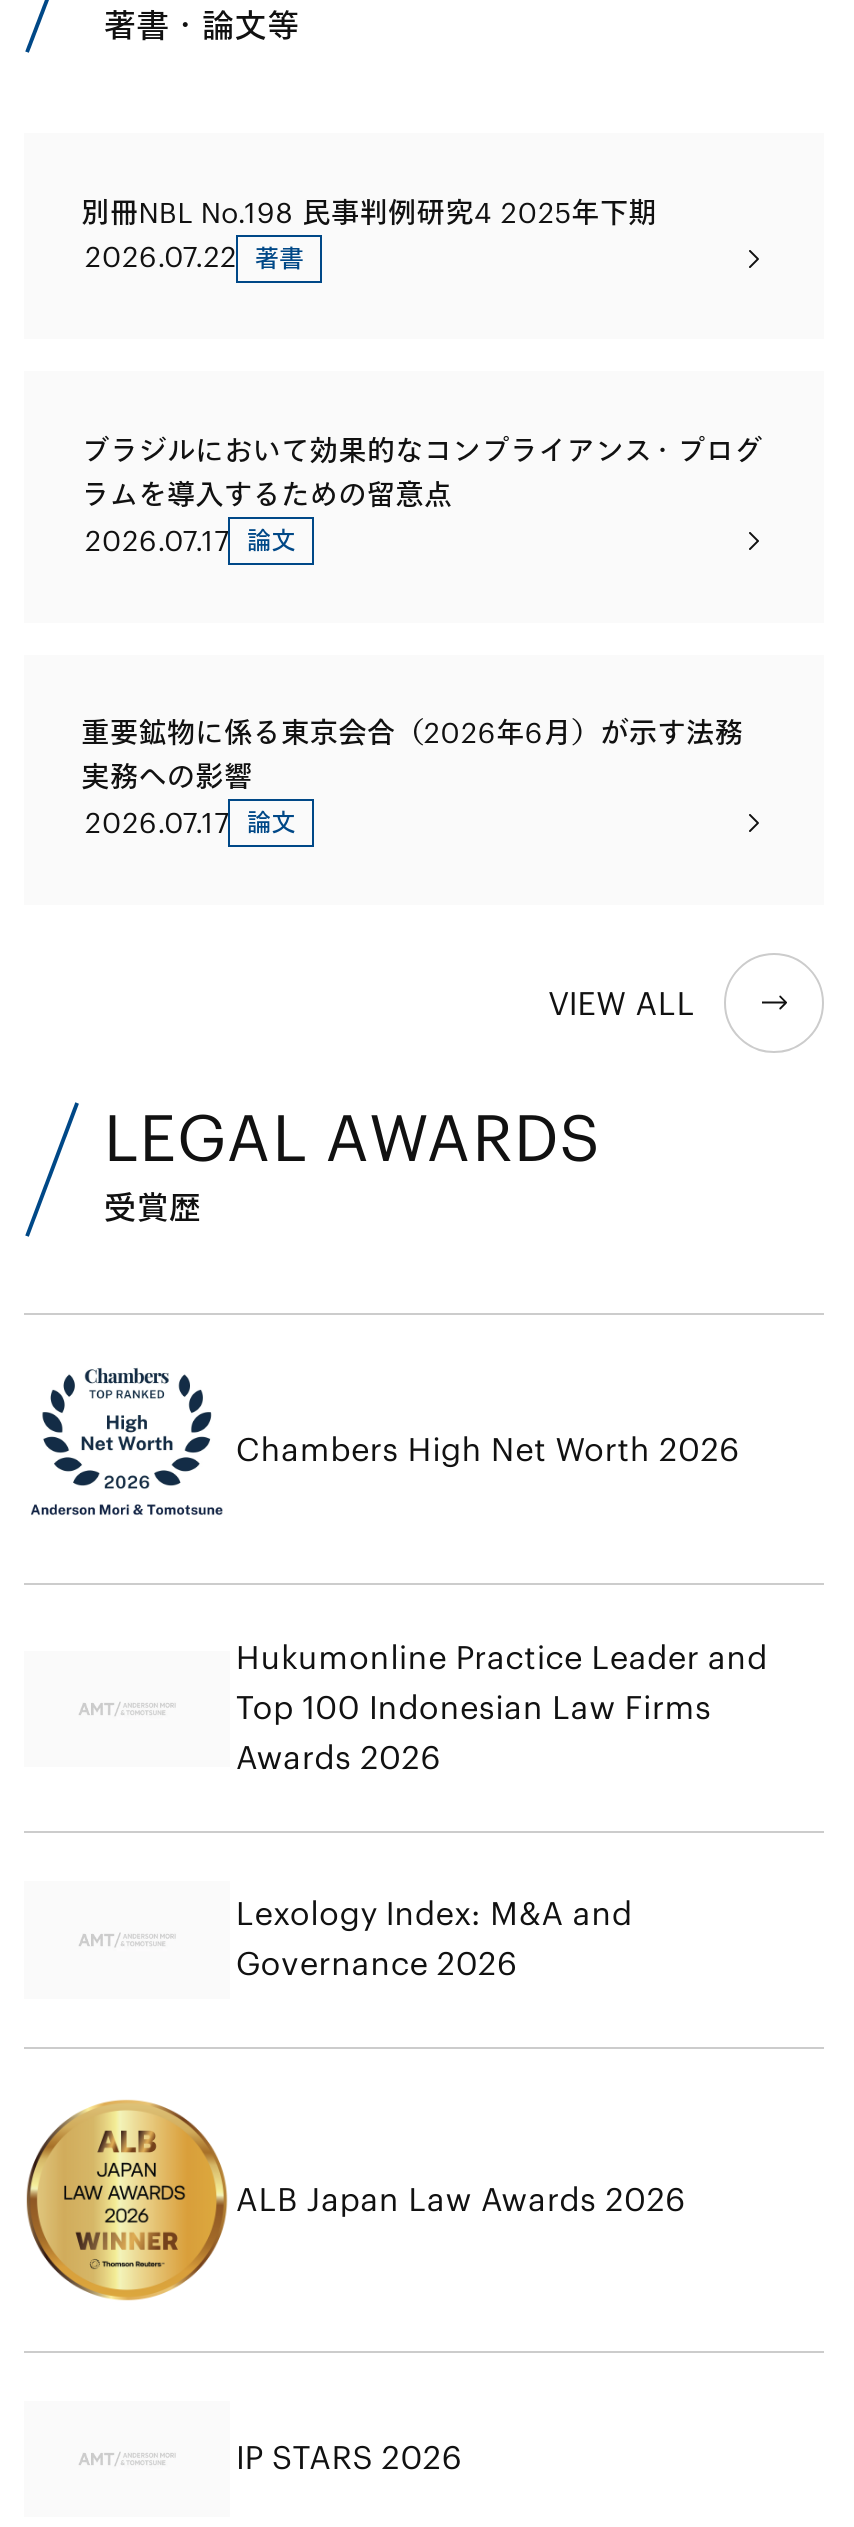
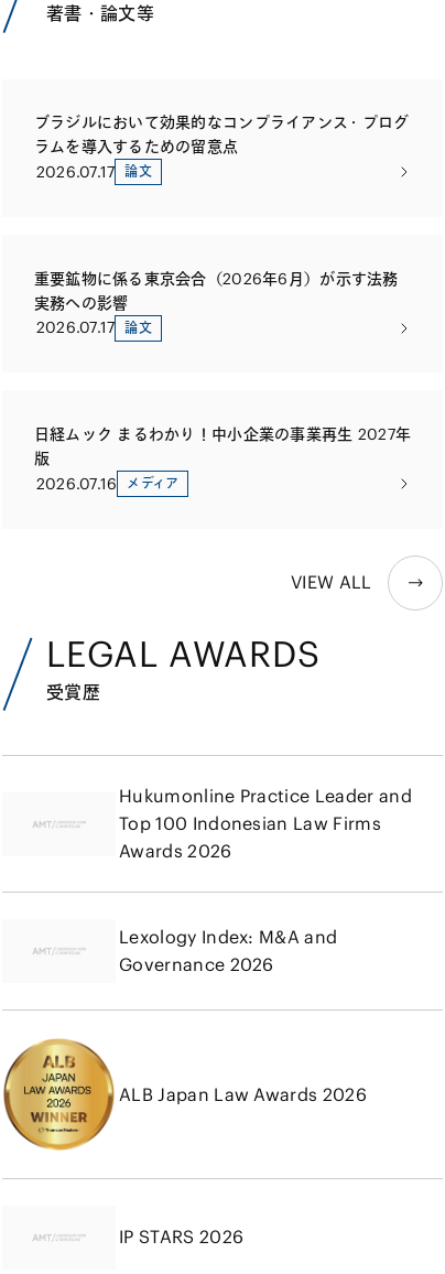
[81,194,657,275] 別冊NBL No.198 民事判例研究4 2025年下期 | 2026.07.22 著書 -> none
none -> [34,424,411,493] 日経ムック まるわかり！中小企業の事業再生 2027年 | 版 | 2026.07.16 メディア
moved [548,982,695,1022] -> [291,571,372,593]: VIEW ALL
moved [104,1098,601,1228] -> [46,631,320,703]: LEGAL AWARDS | 受賞歴
[30,1366,740,1516] [image] | Chambers High Net Worth 2026 -> none

